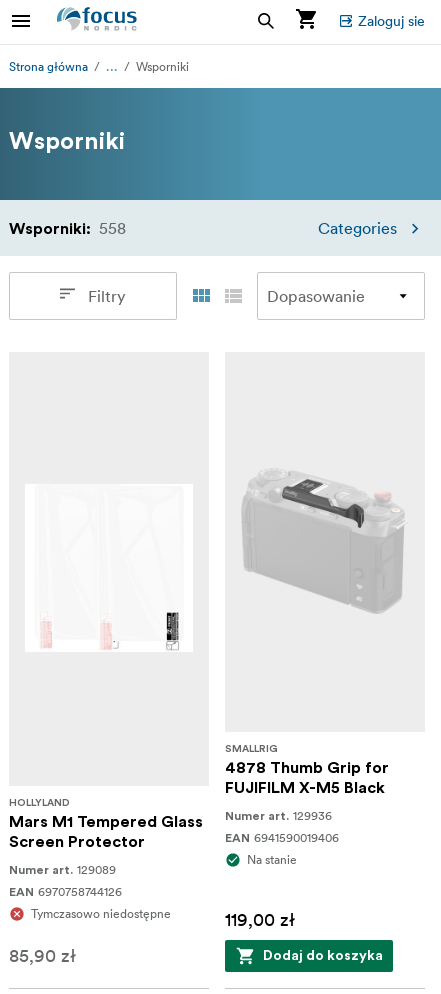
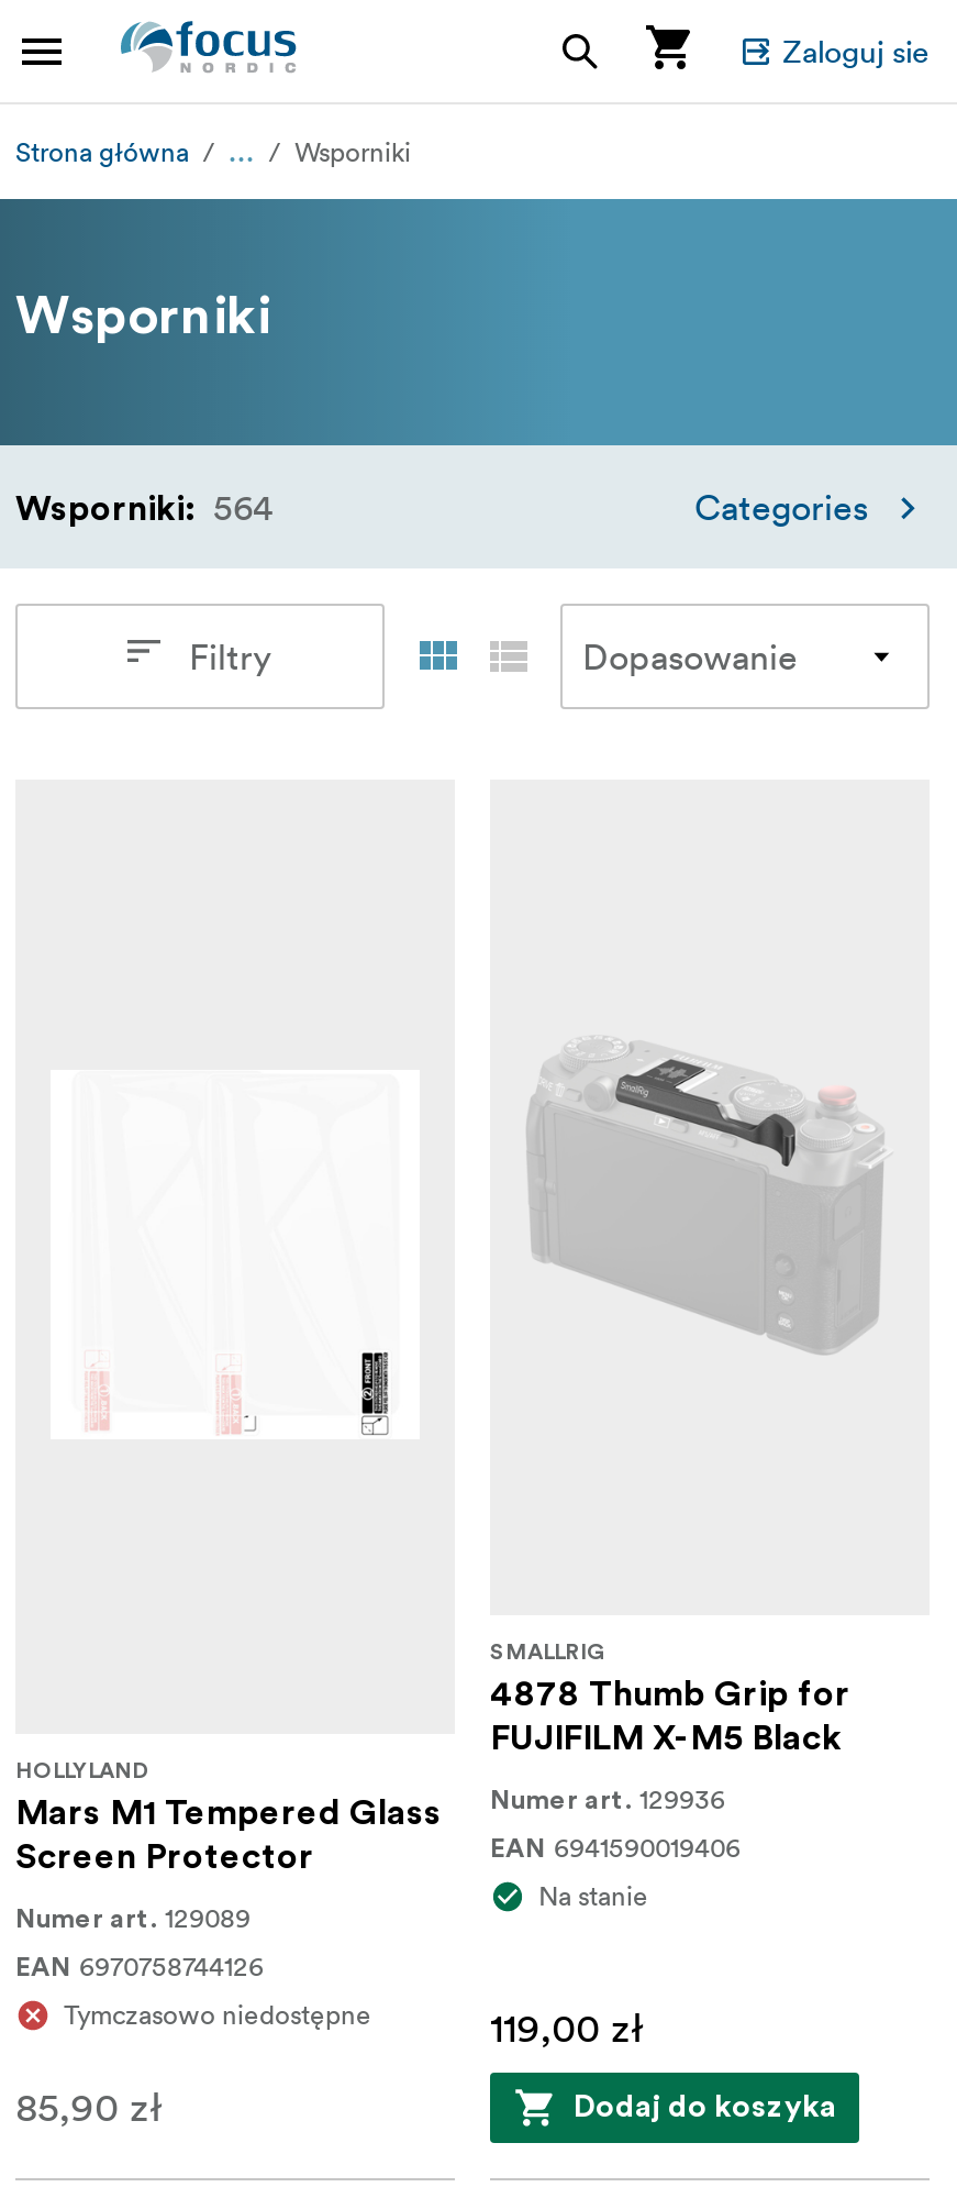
[9,217,126,237] Wsporniki: 558 -> [15,484,272,528] Wsporniki: 564

